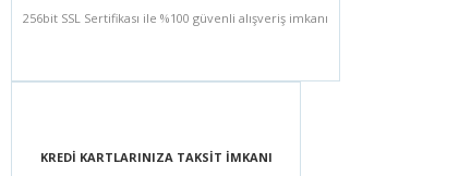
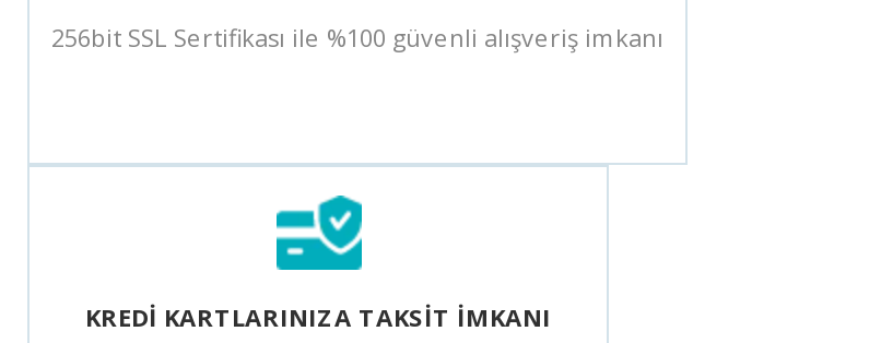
none -> [274,193,364,272] [image]

